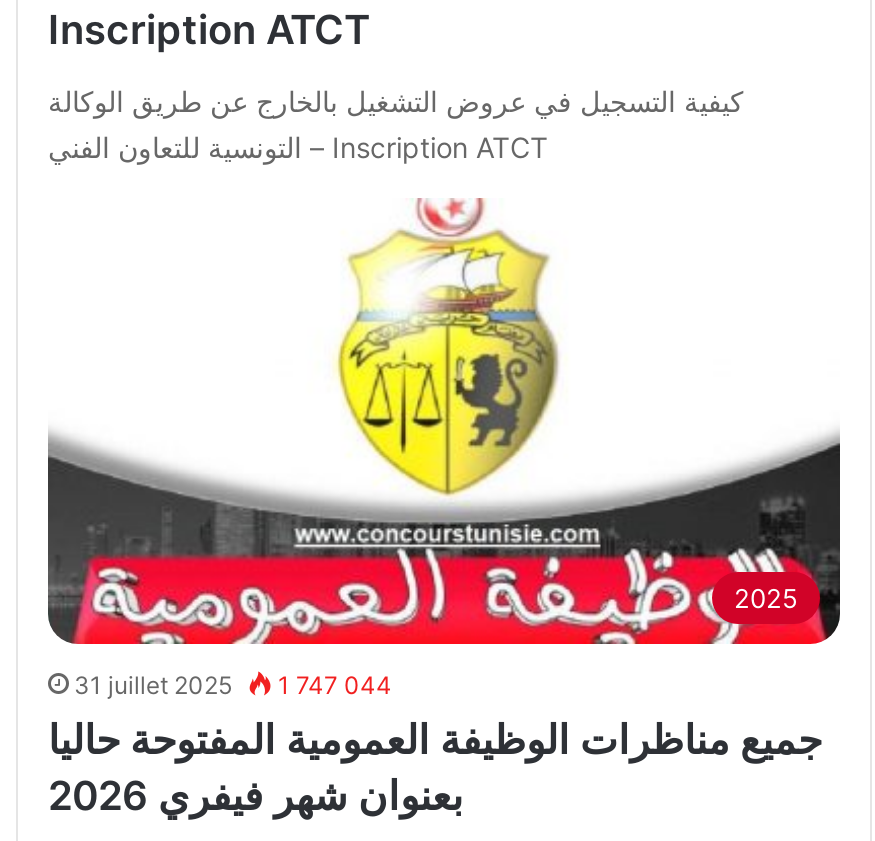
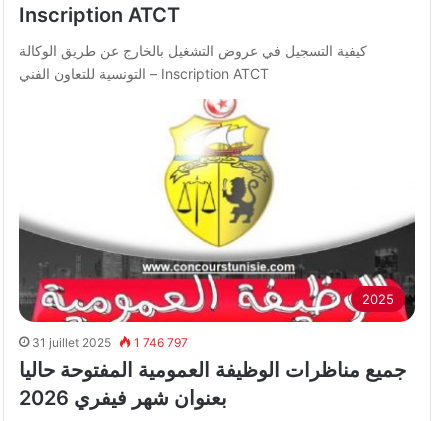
[74,671,392,701] 31 juillet 2025 1 747 044 -> [32,335,188,350] 31 juillet 2025 1 746 797

